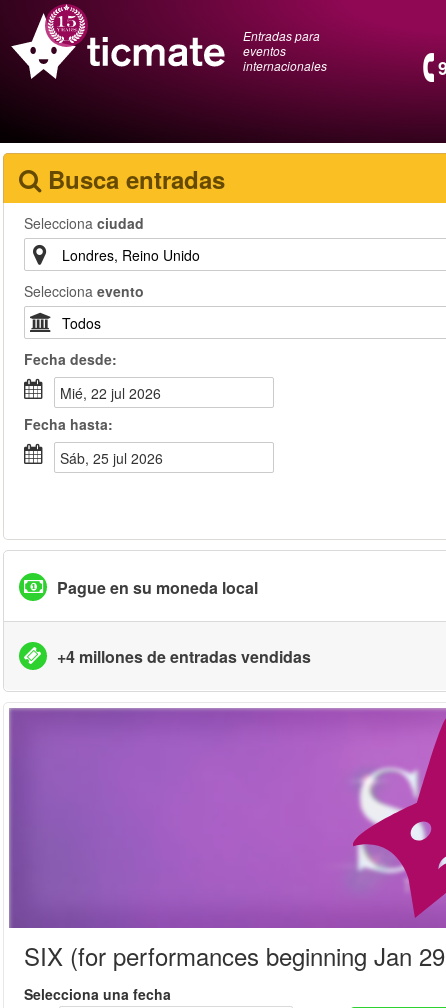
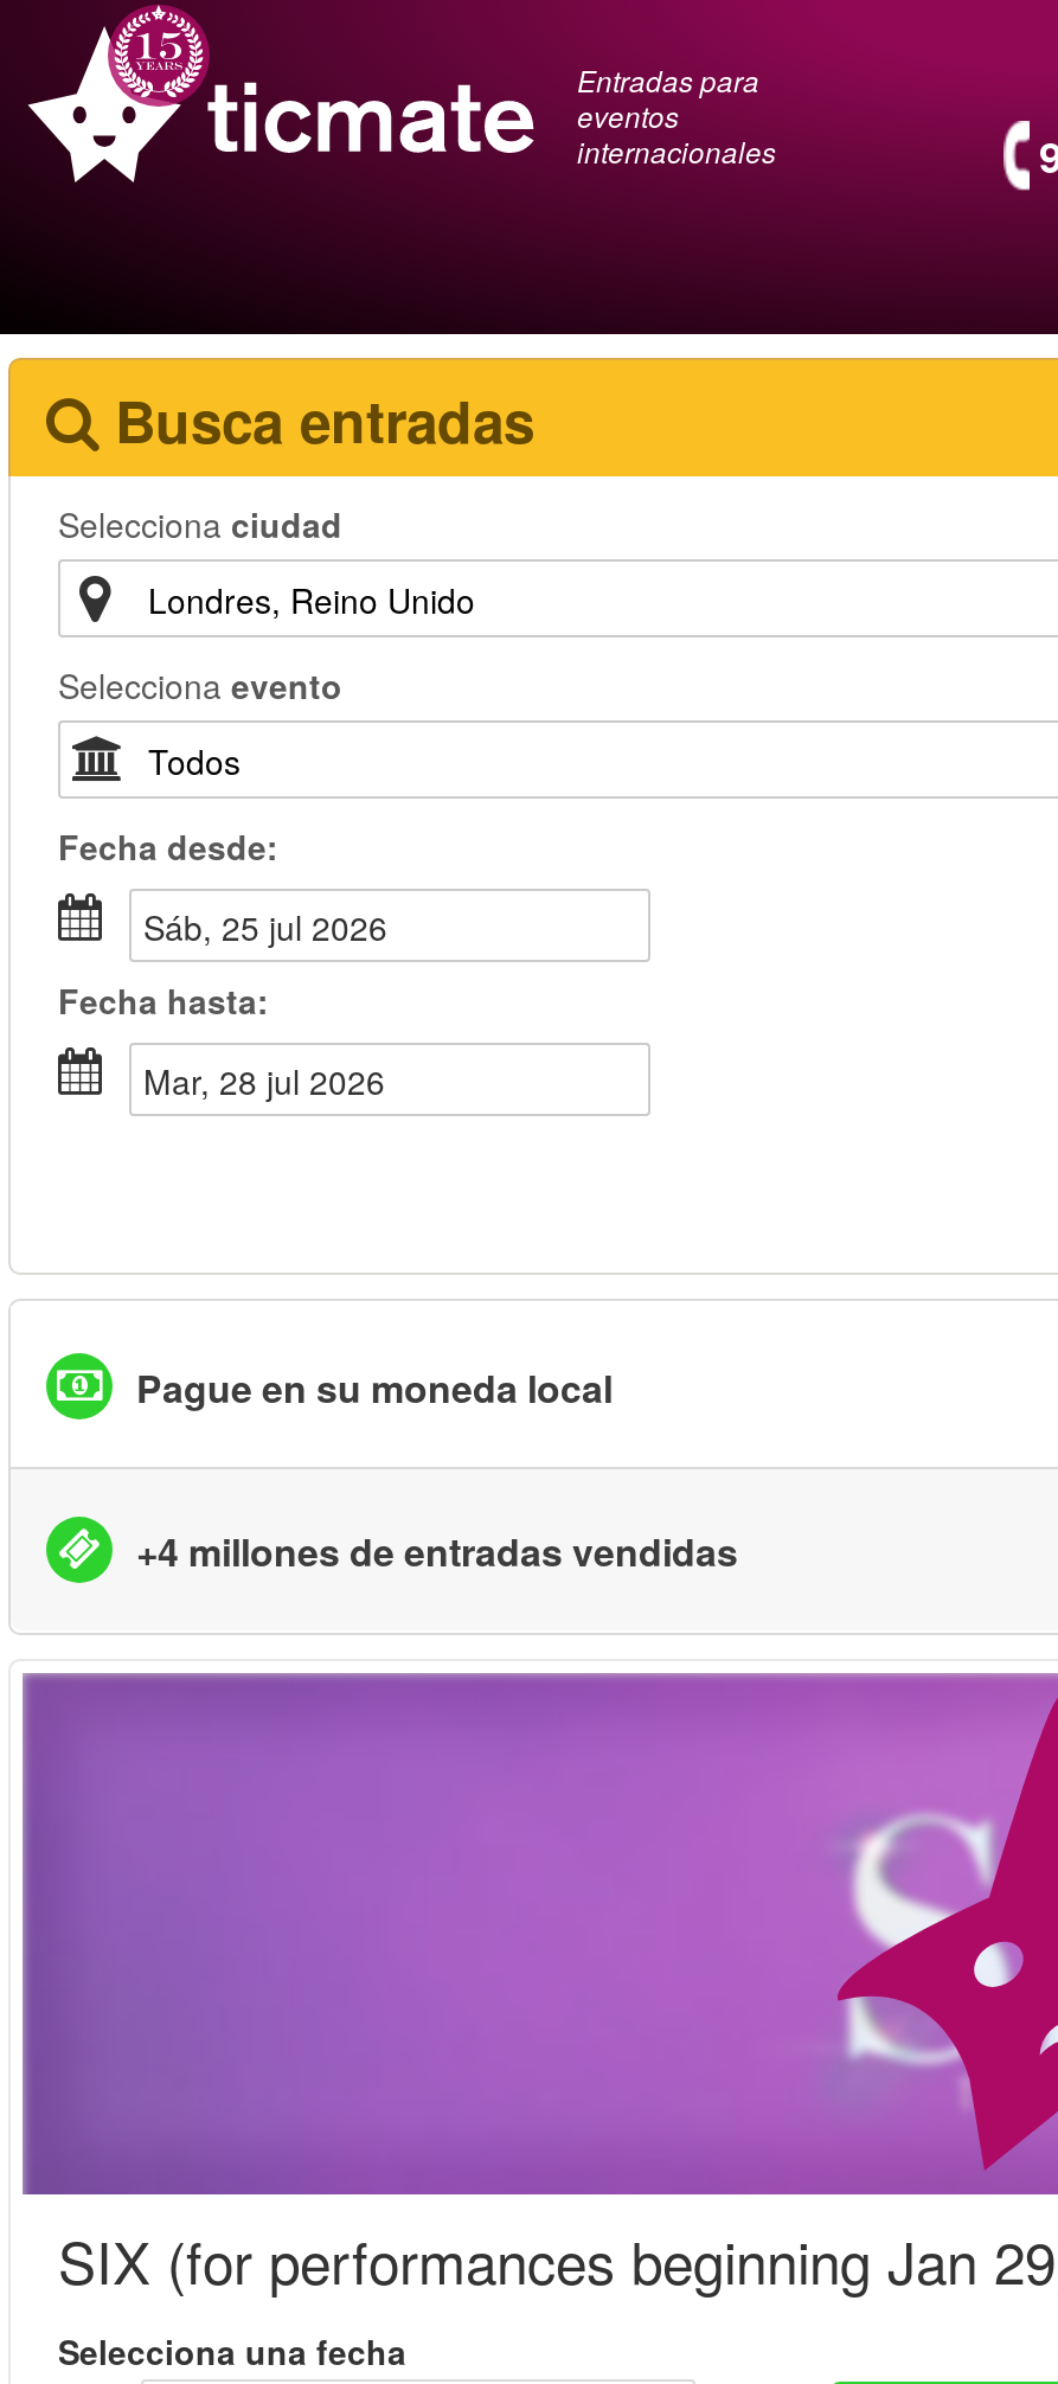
[72,383,161,403] mié, 22 jul 2026 -> [165,903,387,950] sáb, 25 jul 2026
[69,448,163,468] sáb, 25 jul 2026 -> [172,1057,385,1104] mar, 28 jul 2026

